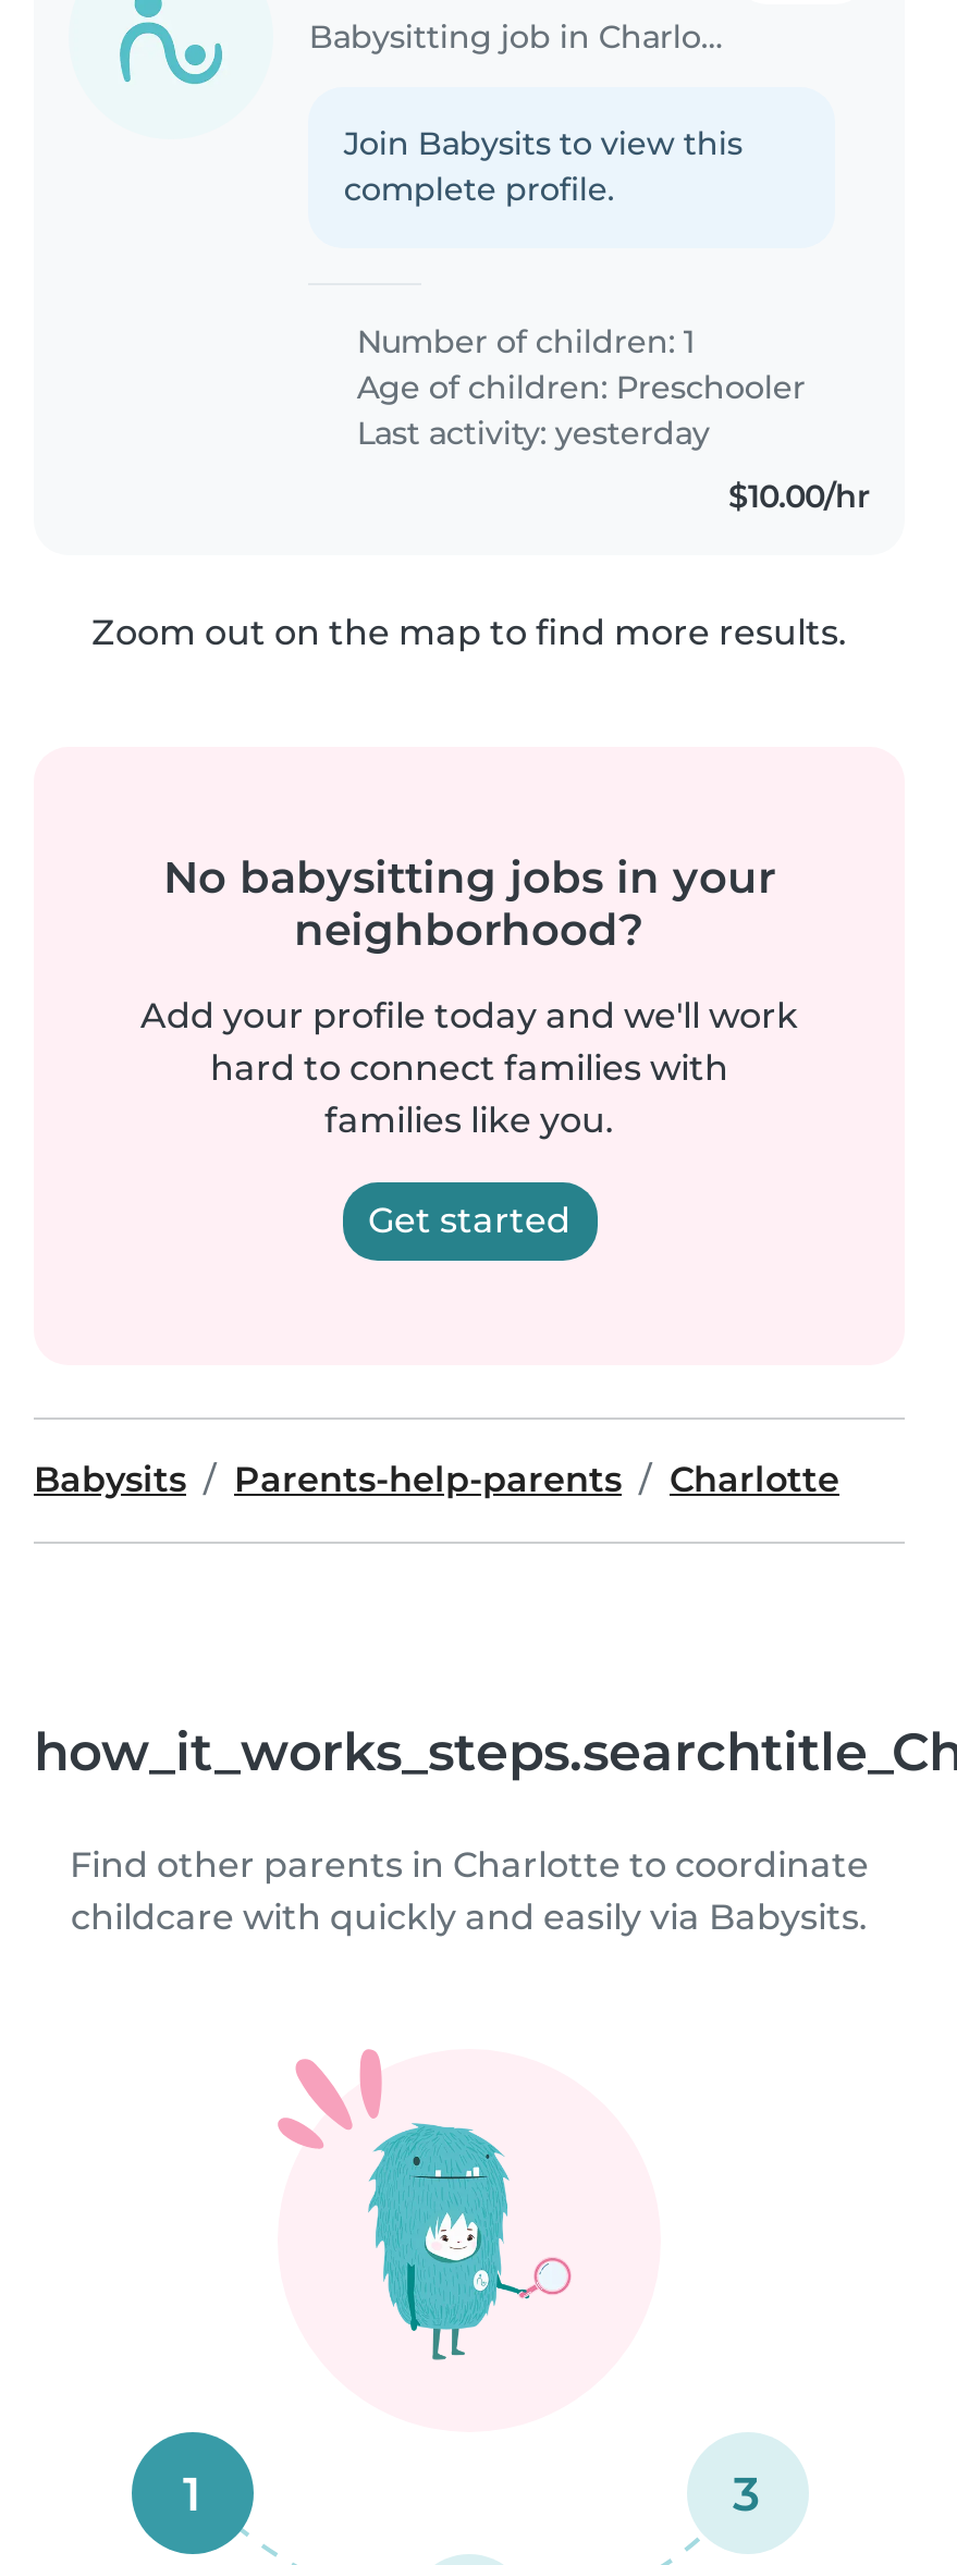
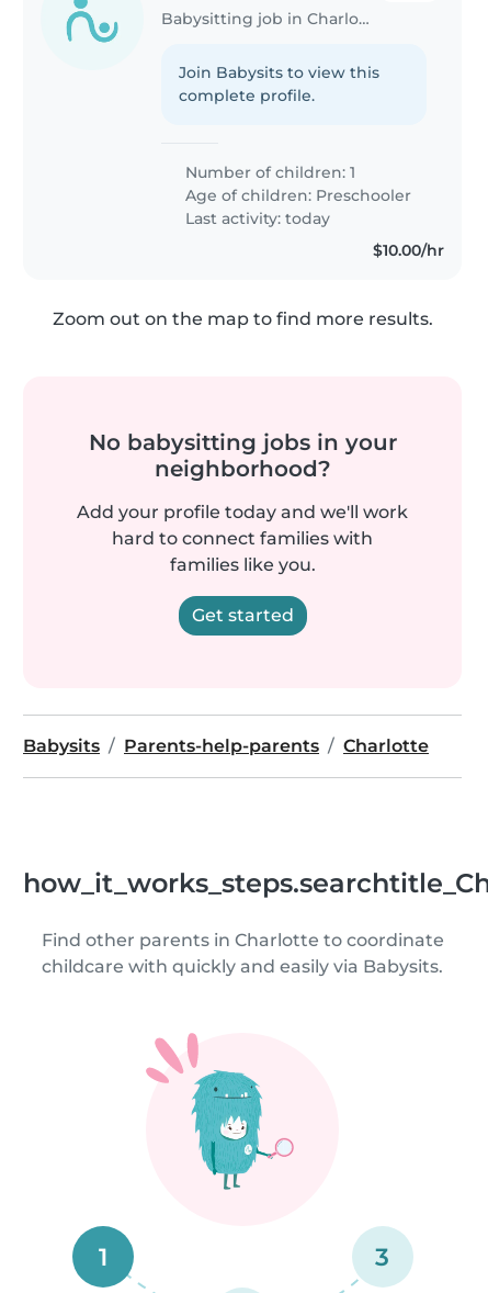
[348,413,710,452] Last activity: yesterday -> [181,208,331,228] Last activity: today

